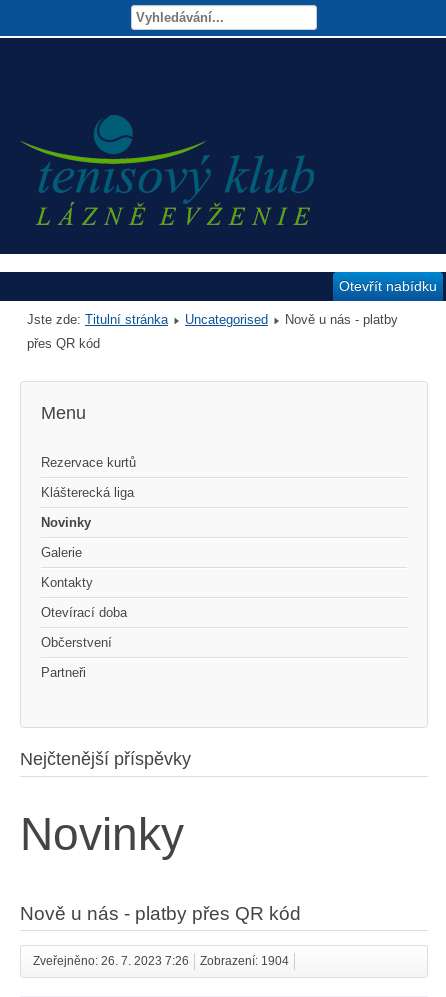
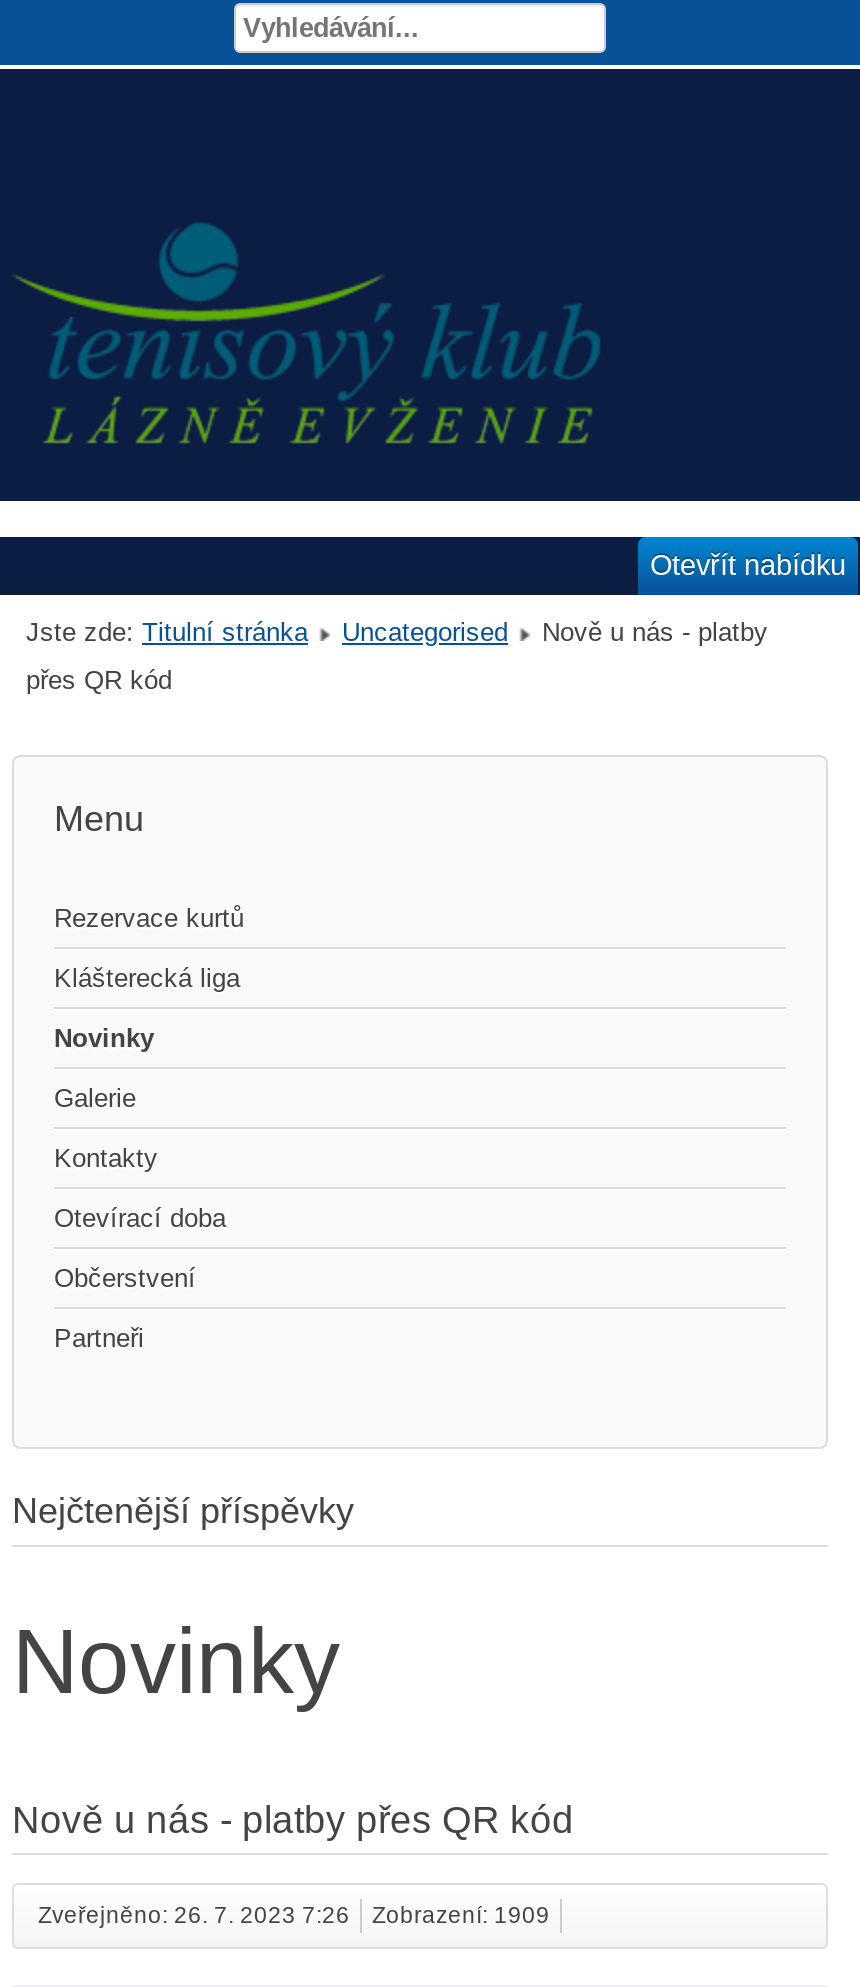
[33,955,289,967] Zveřejněno: 26. 7. 2023 7:26 Zobrazení: 1904 -> [38,1903,550,1927] Zveřejněno: 26. 7. 2023 7:26 Zobrazení: 1909

